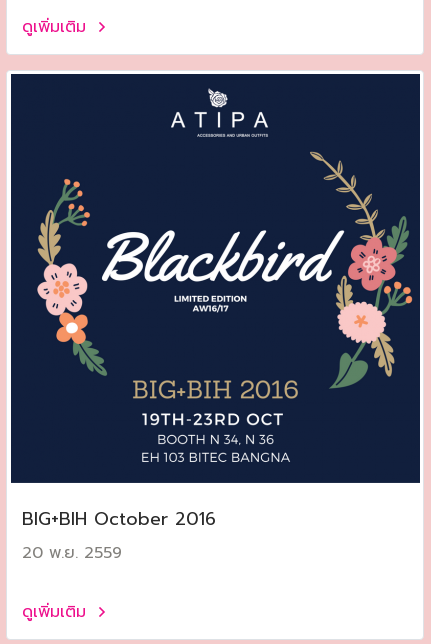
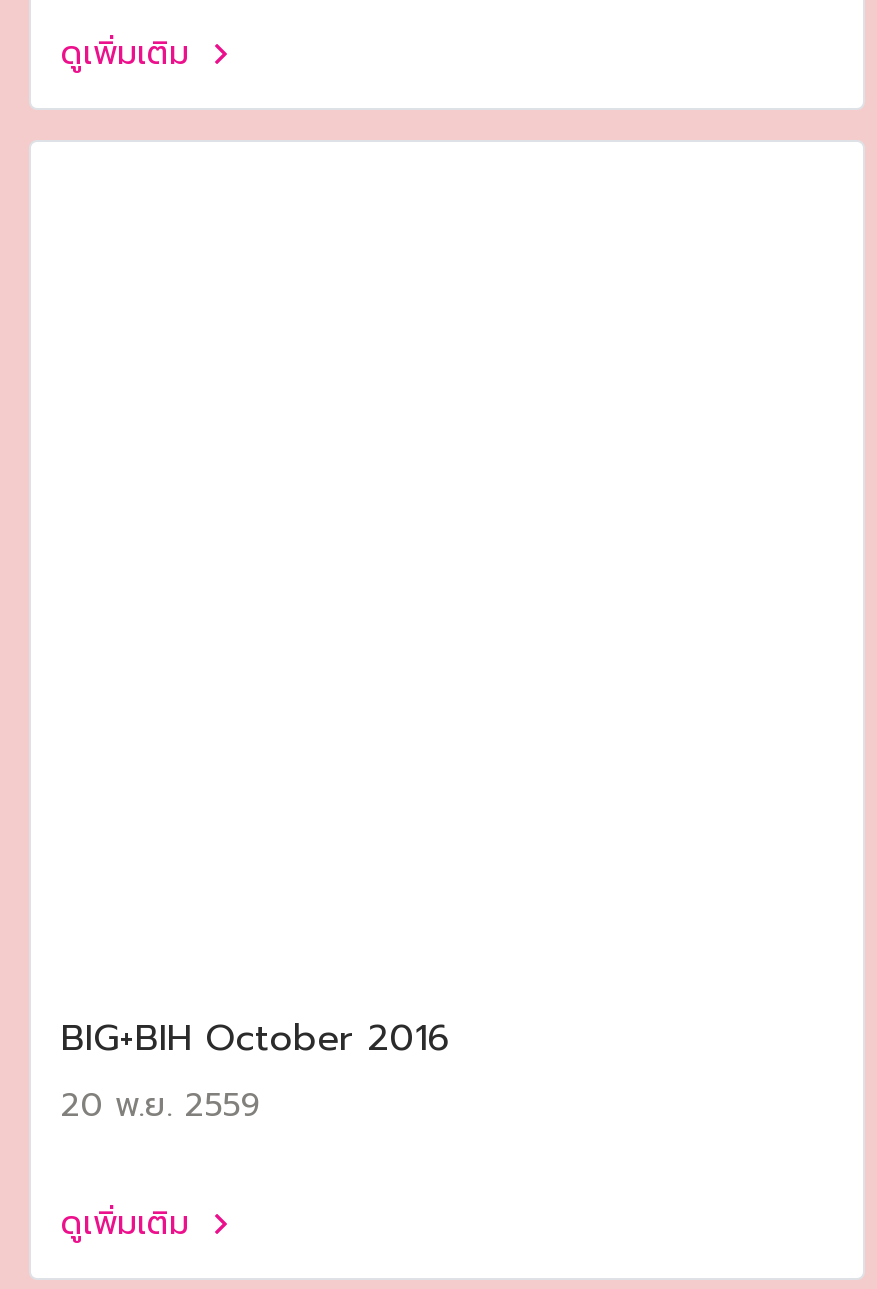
[10,73,421,484] [image] -> none

